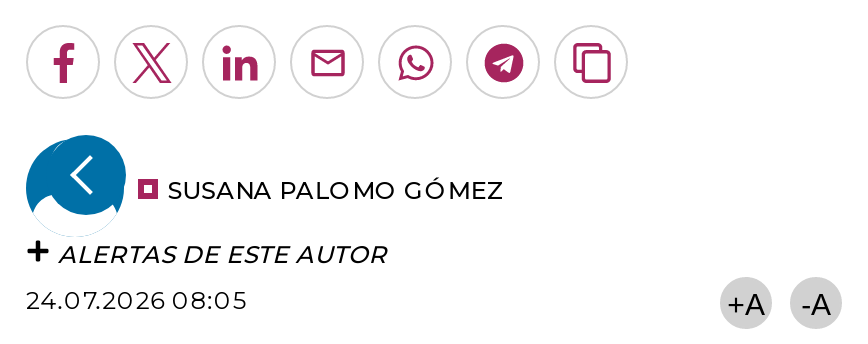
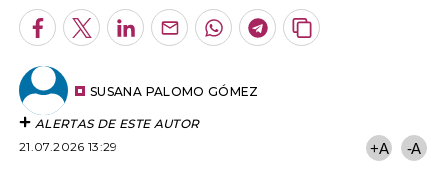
[26,133,246,316] [image] | 24.07.2026 08:05 -> [19,64,118,154] [image] | 21.07.2026 13:29

